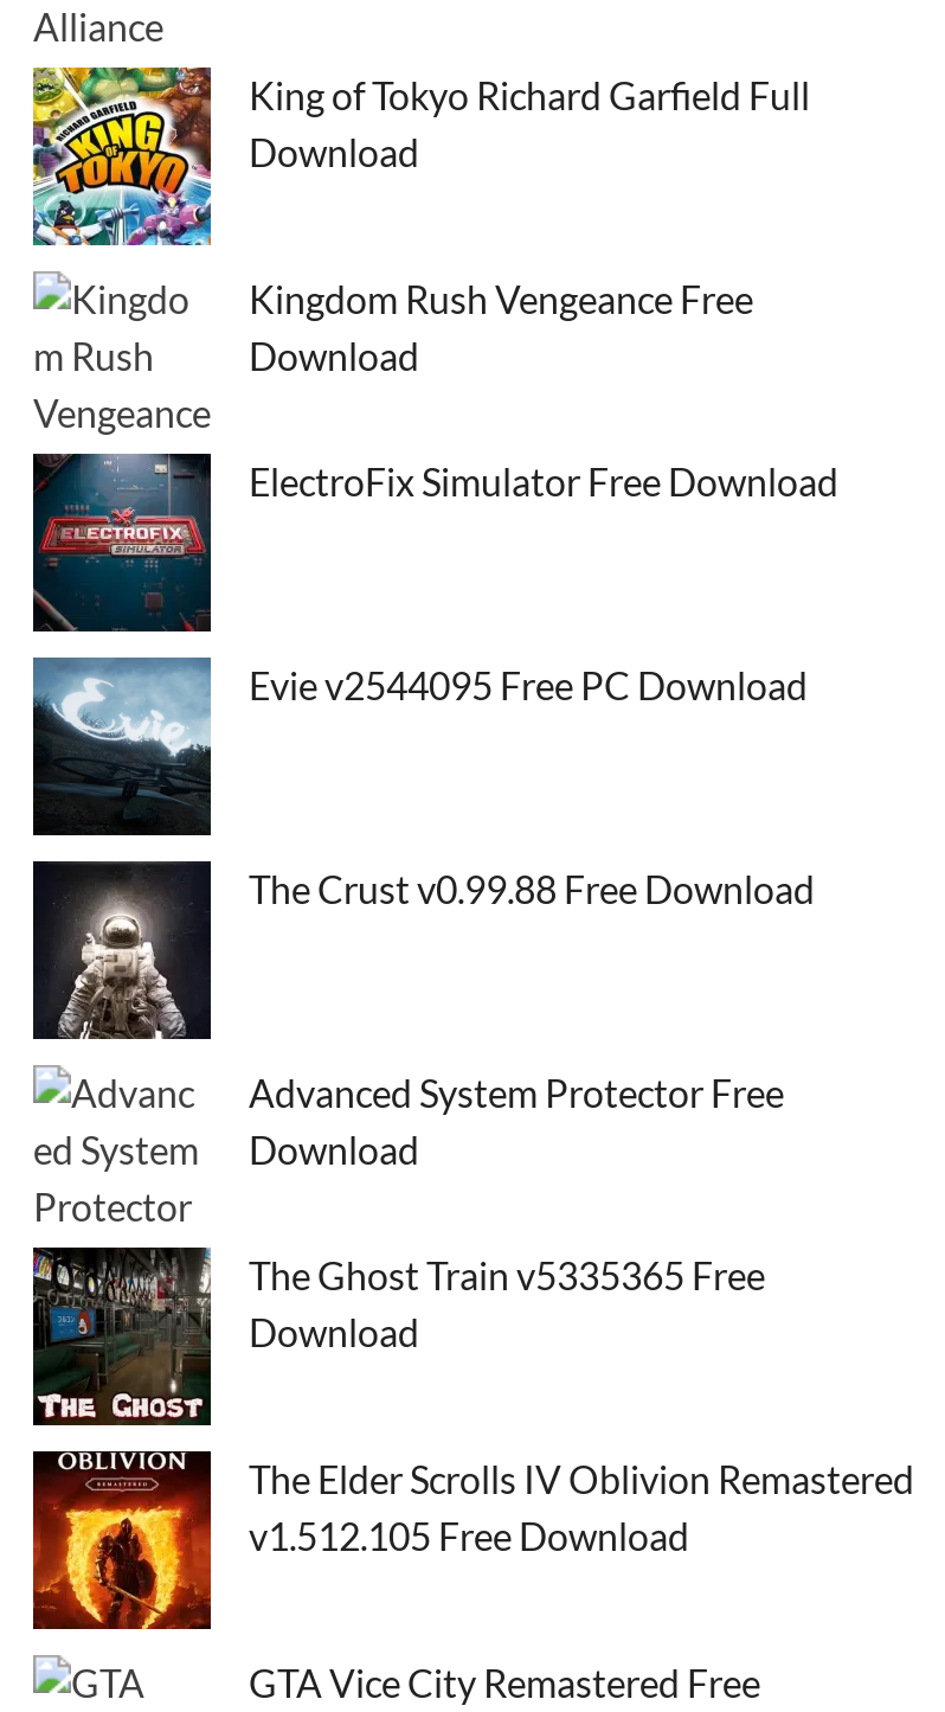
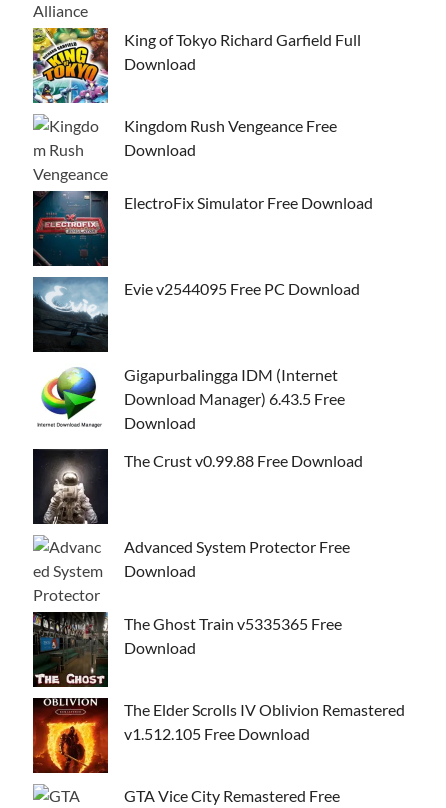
none -> [33,363,345,438] [image] | Gigapurbalingga IDM (Internet | Download Manager) 6.43.5 Free | Download

